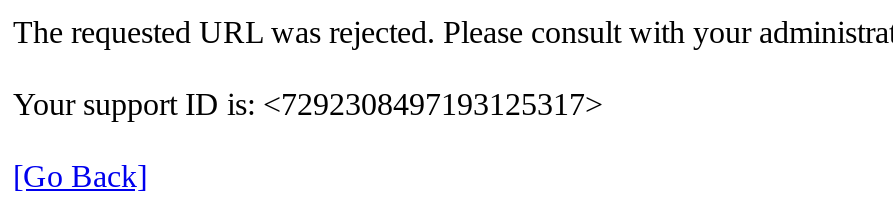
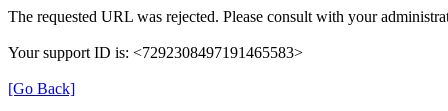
[13,87,603,121] Your support ID is: <7292308497193125317> -> [8,44,303,61] Your support ID is: <7292308497191465583>

